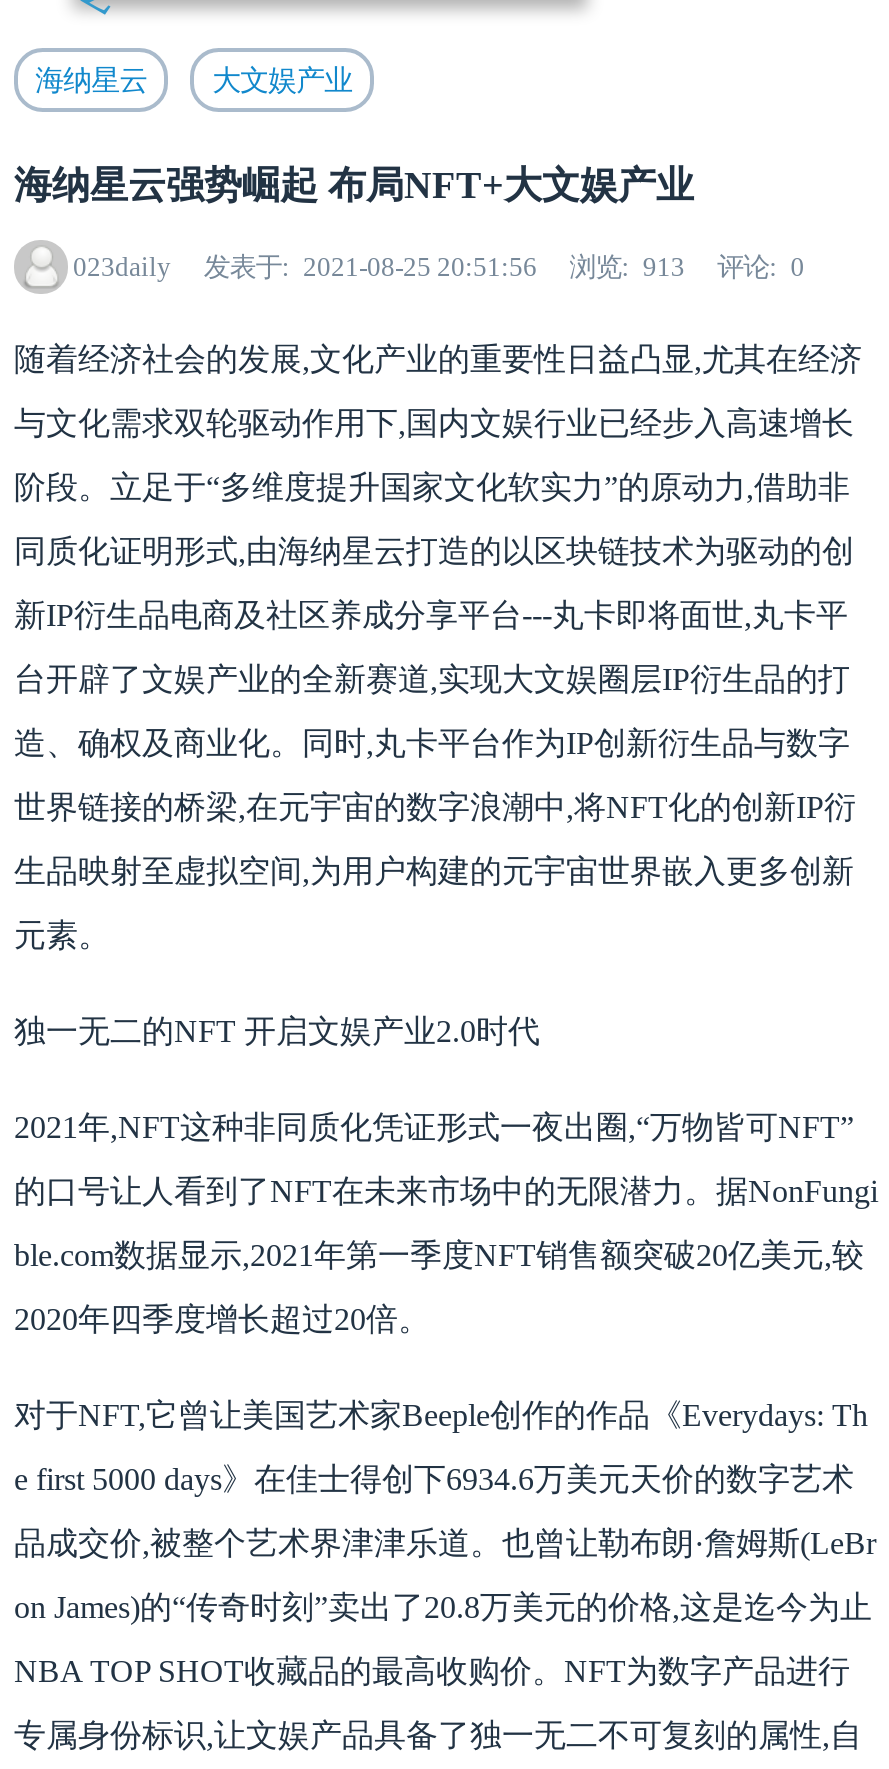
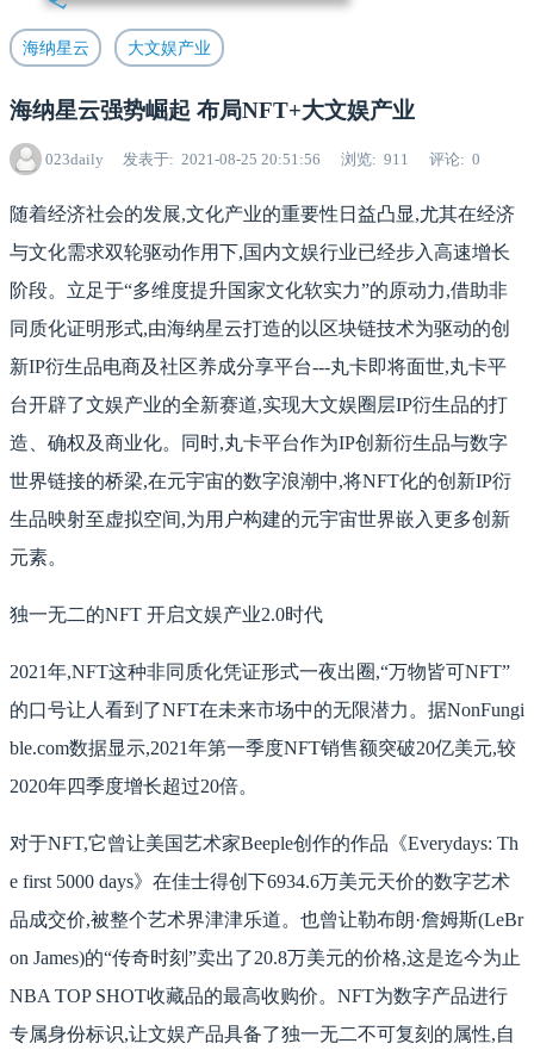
[73,251,804,281] 023daily 发表于 2021-08-25 20:51:56 浏览 913 评论 0 -> [45,150,481,168] 023daily 发表于 2021-08-25 20:51:56 浏览 911 评论 0

